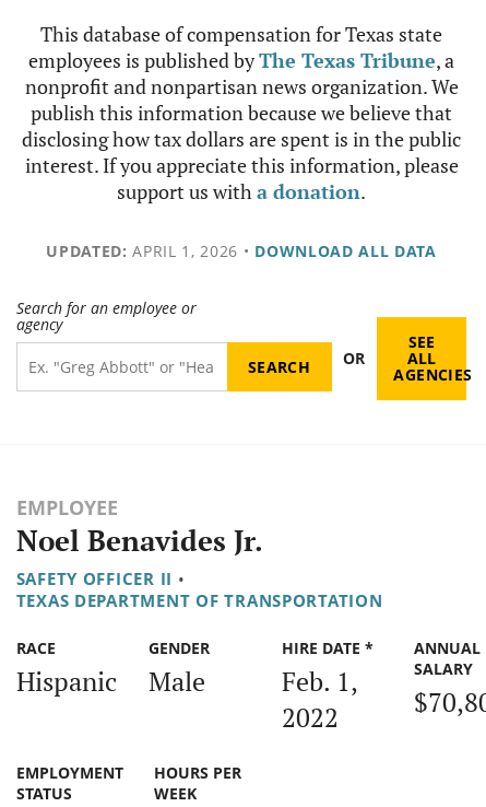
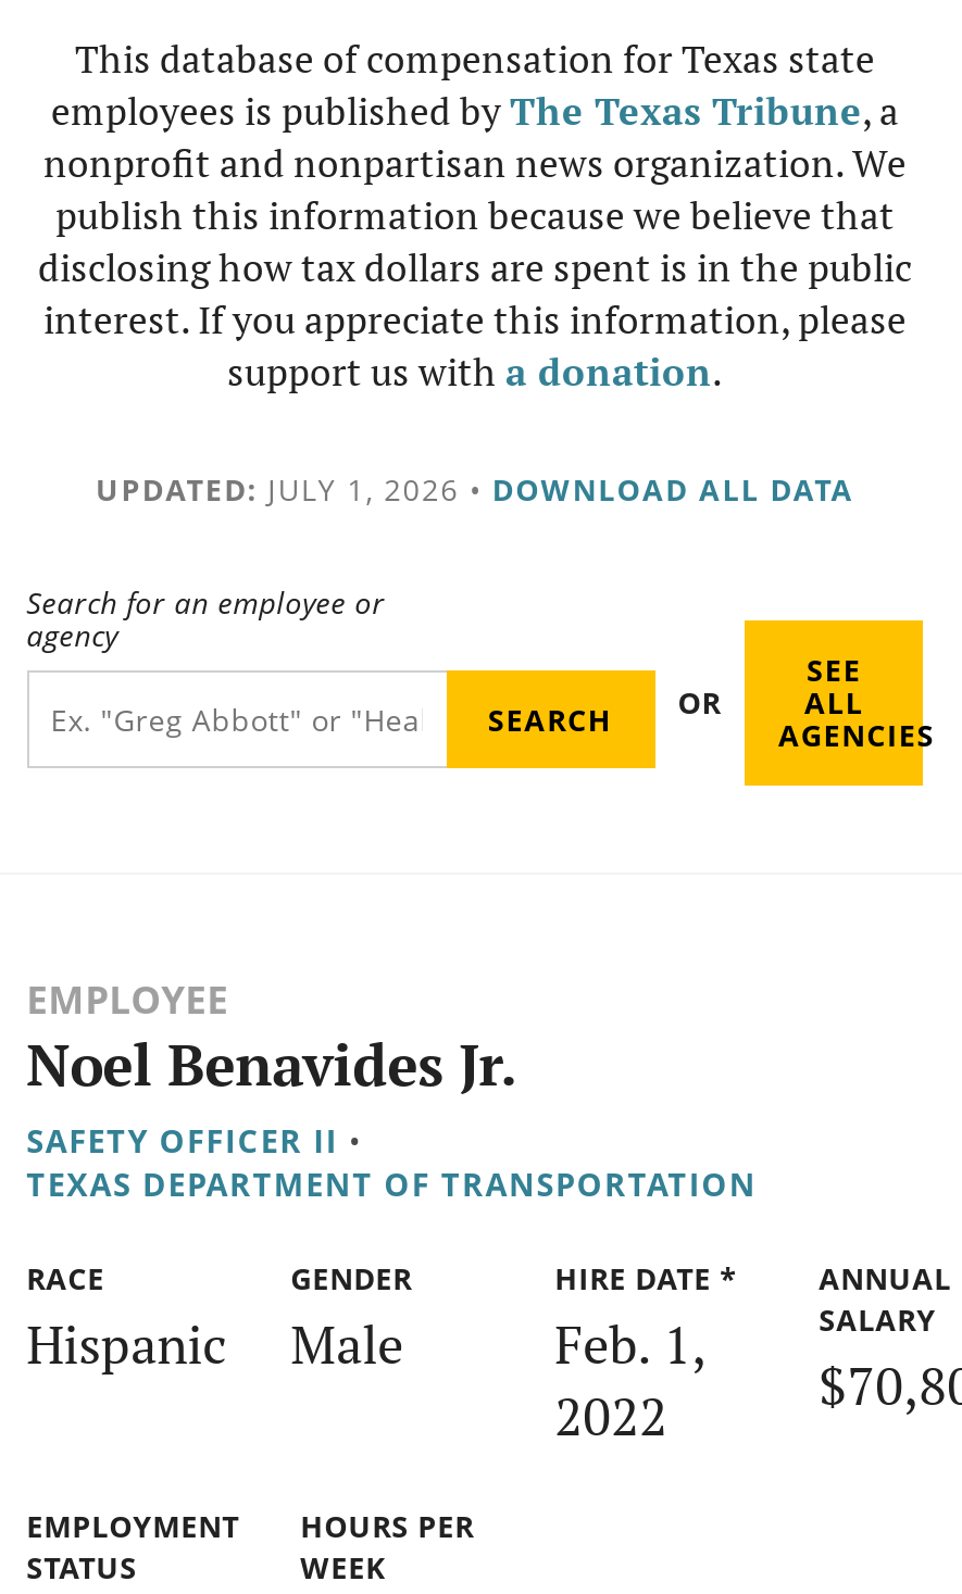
[46,241,437,261] UPDATED: APRIL 1, 2026 • DOWNLOAD ALL DATA -> [96,468,854,510] UPDATED: JULY 1, 2026 • DOWNLOAD ALL DATA

